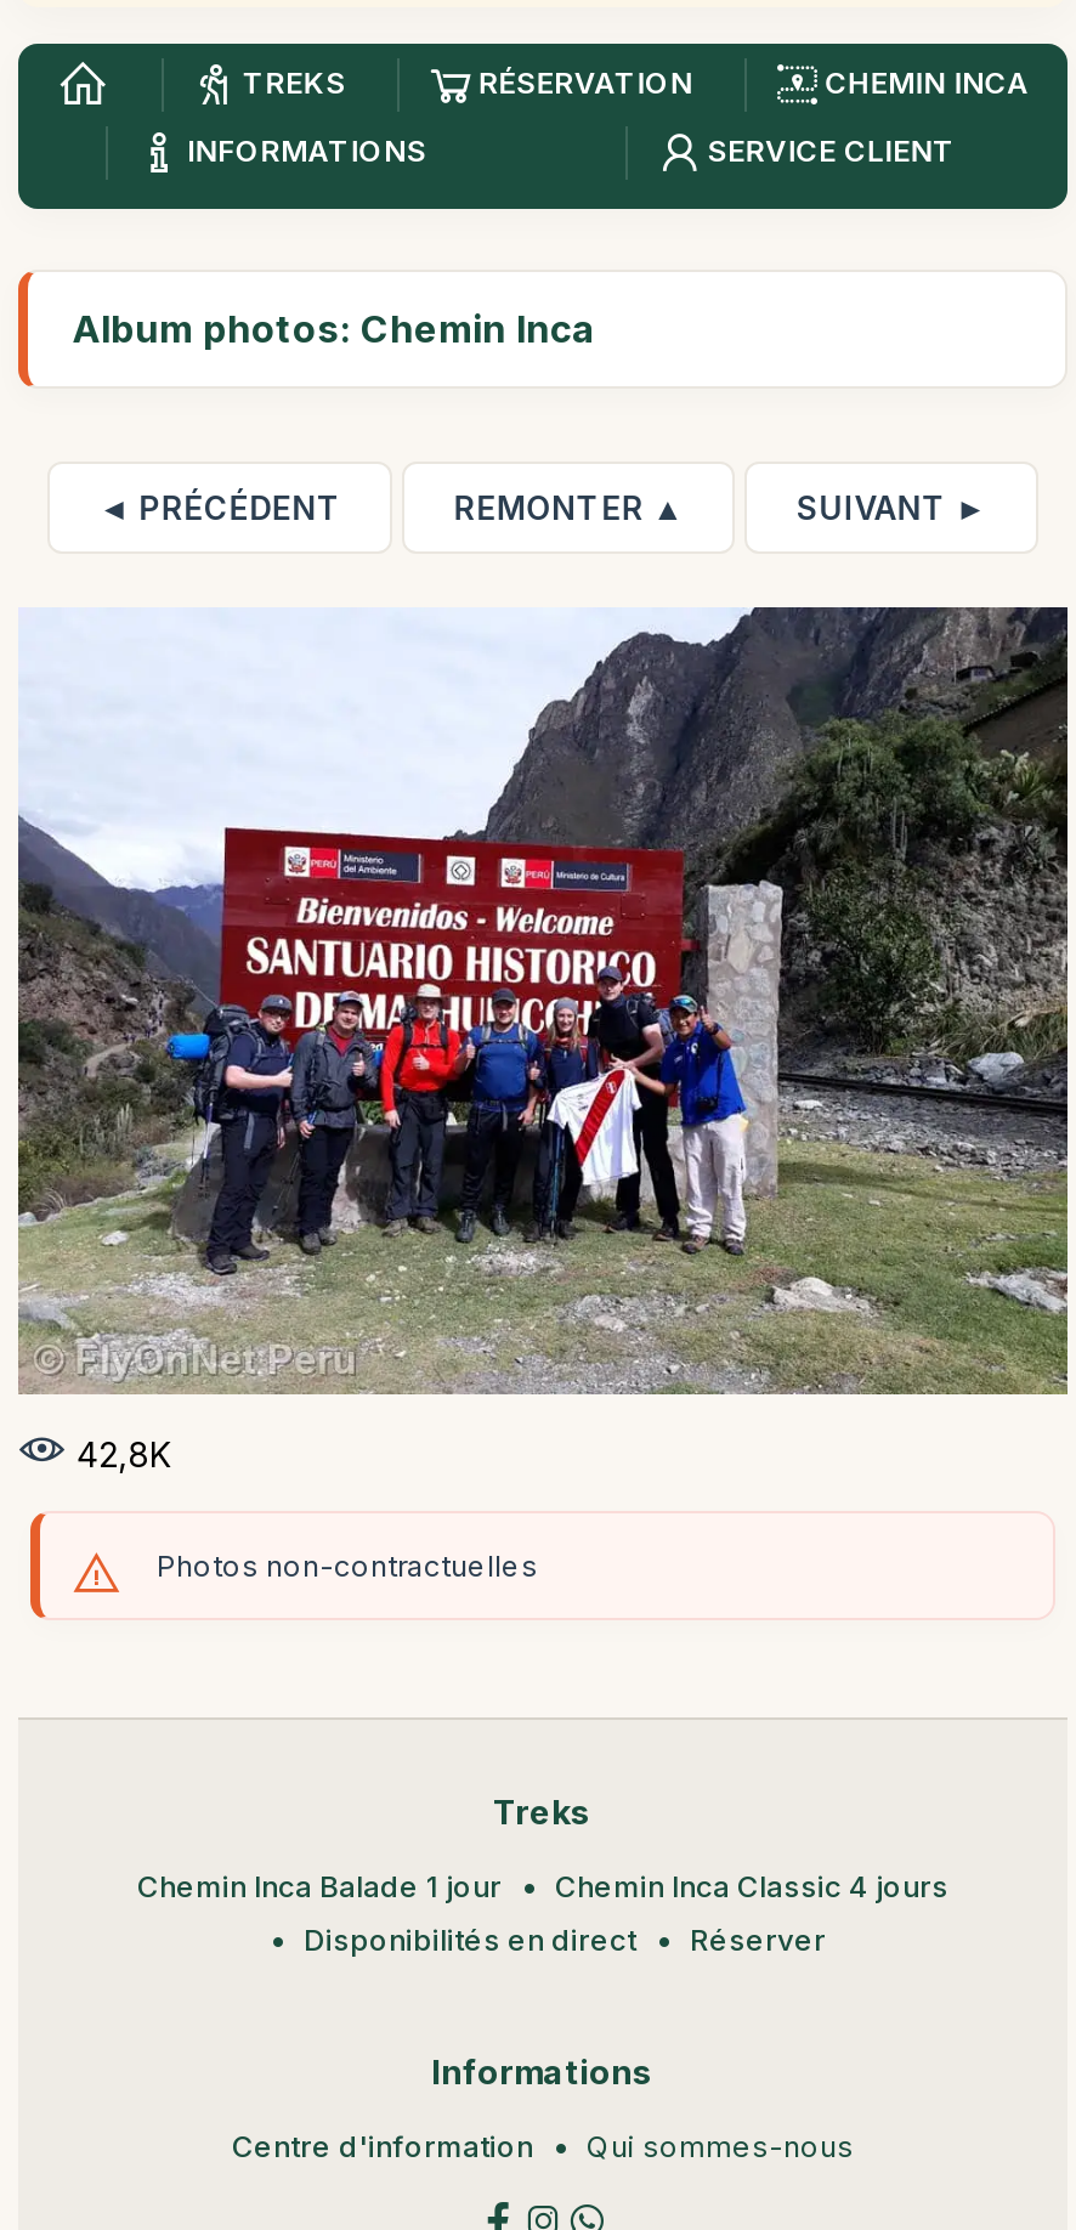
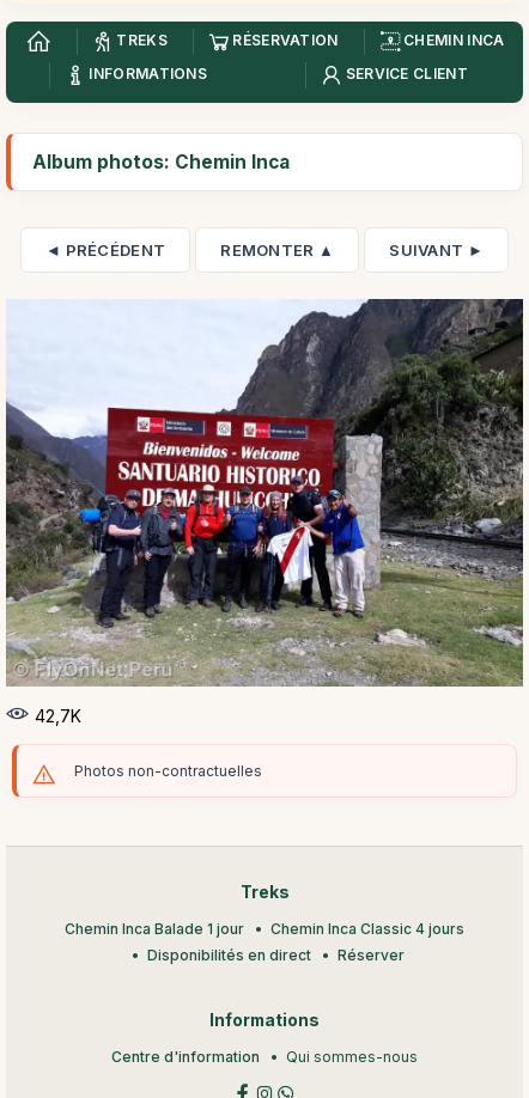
[67,1433,171,1475] 42,8K -> [30,706,81,726] 42,7K

